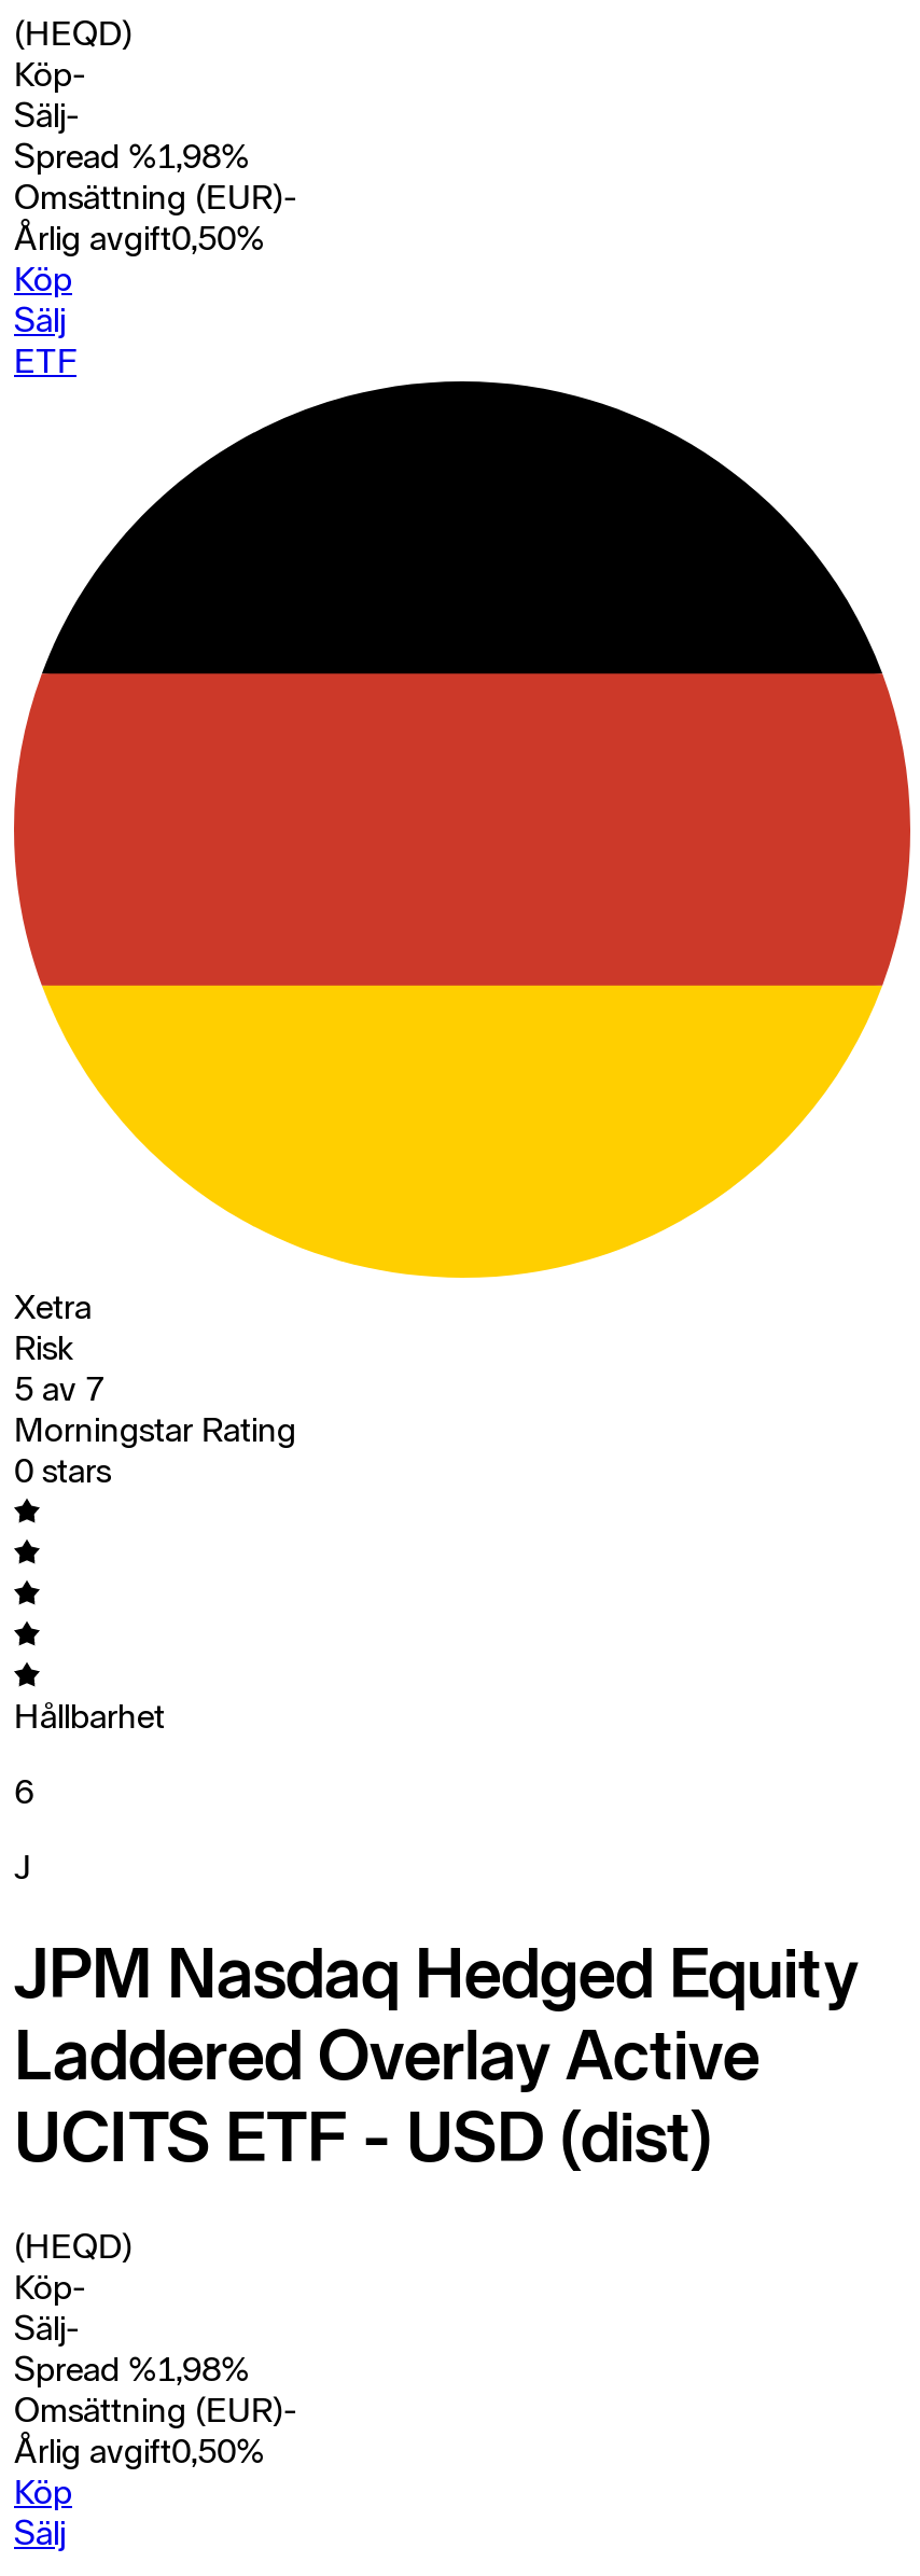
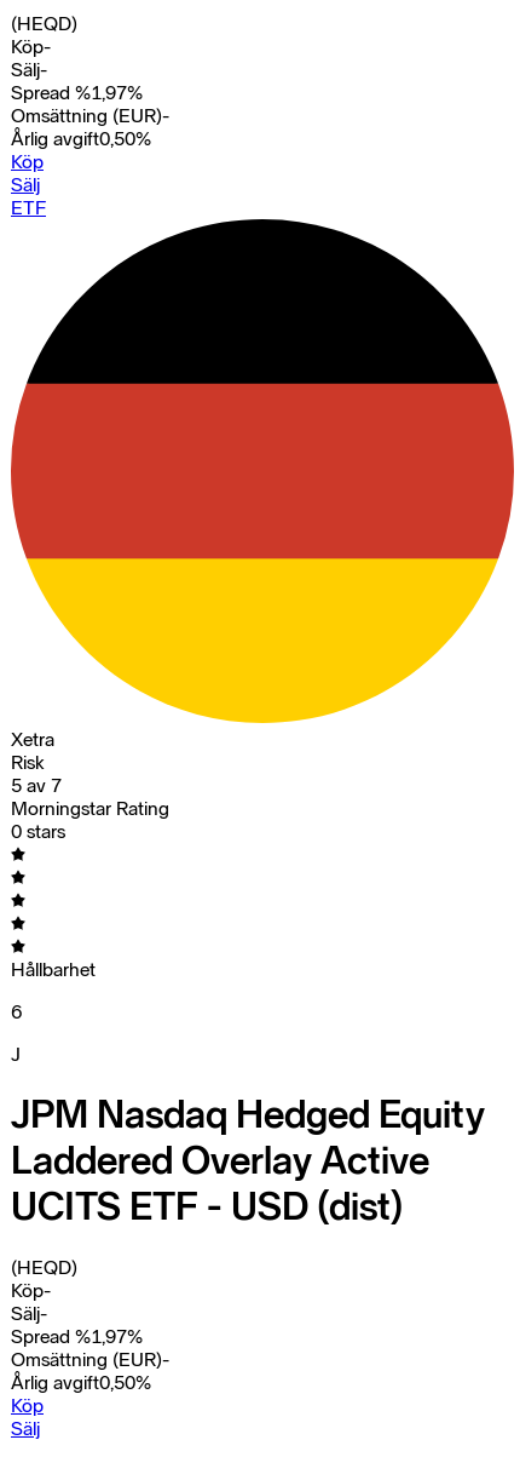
[14,136,249,176] Spread %1,98% -> [11,81,143,104] Spread %1,97%
[14,2348,249,2389] Spread %1,98% -> [11,1325,143,1348] Spread %1,97%

